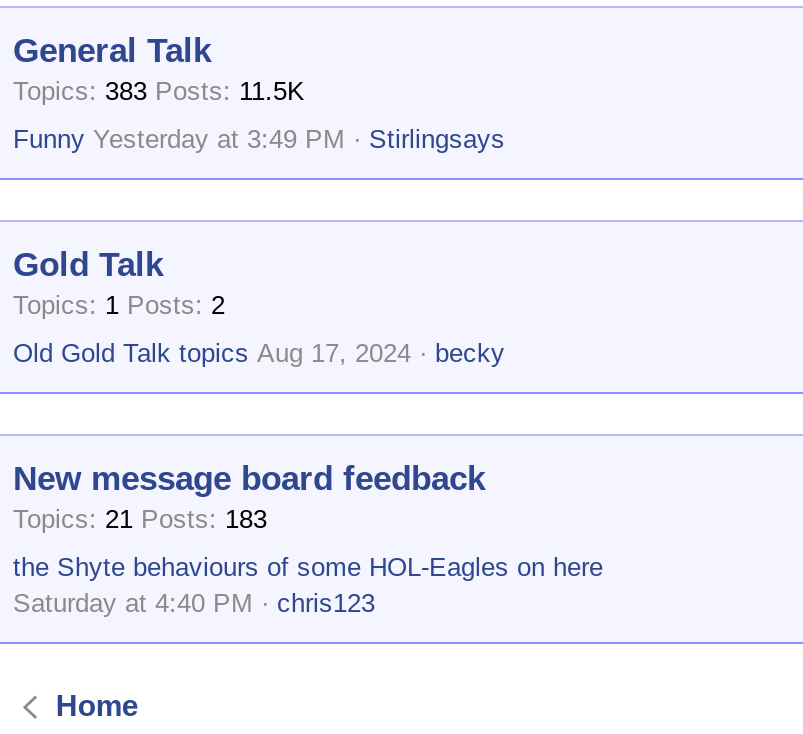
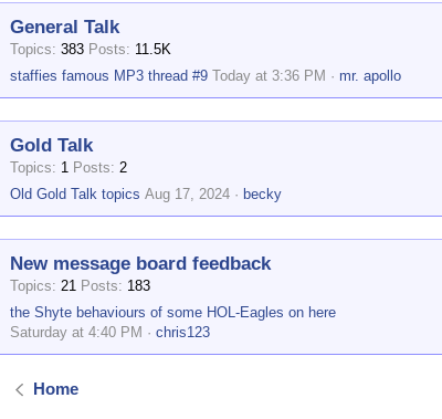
[13,124,505,154] Funny Yesterday at 3:49 PM | Stirlingsays -> [10,67,401,84] staffies famous MP3 thread #9 Today at 3:36 PM | mr. apollo

